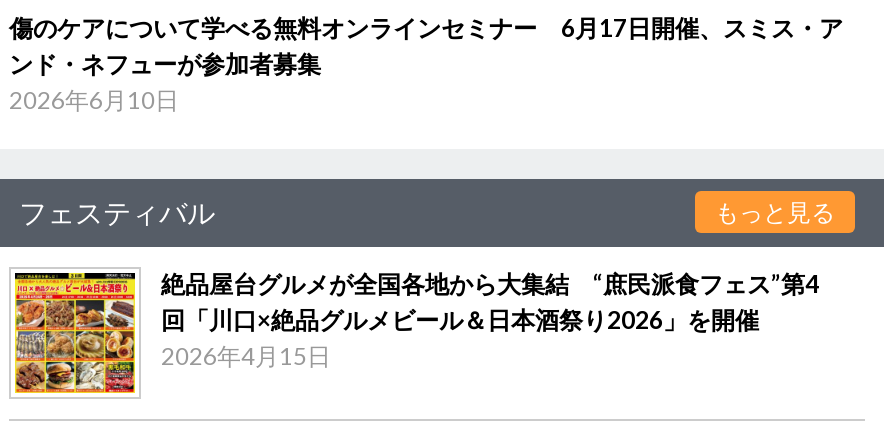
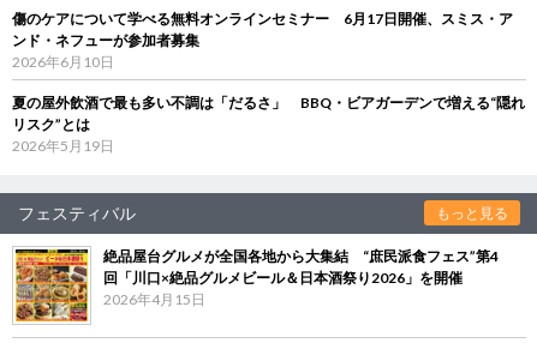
none -> [12,94,525,155] 夏の屋外飲酒で最も多い不調は「だるさ」 BBQ・ビアガーデンで増える“隠れ | リスク”とは | 2026年5月19日

